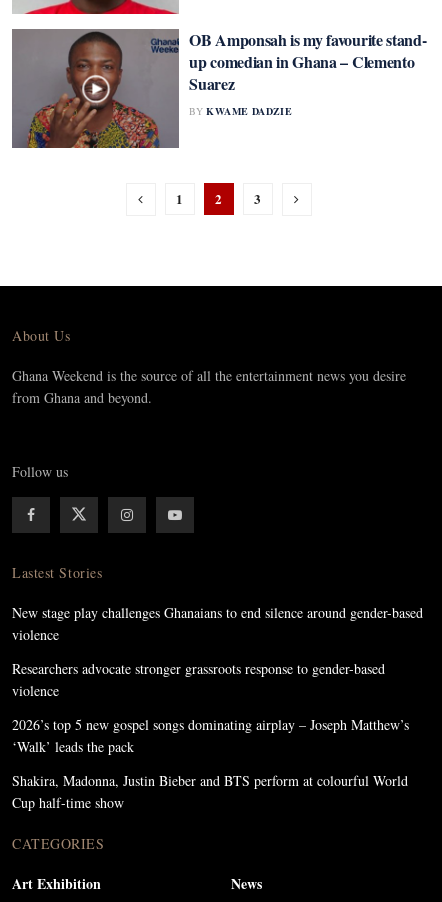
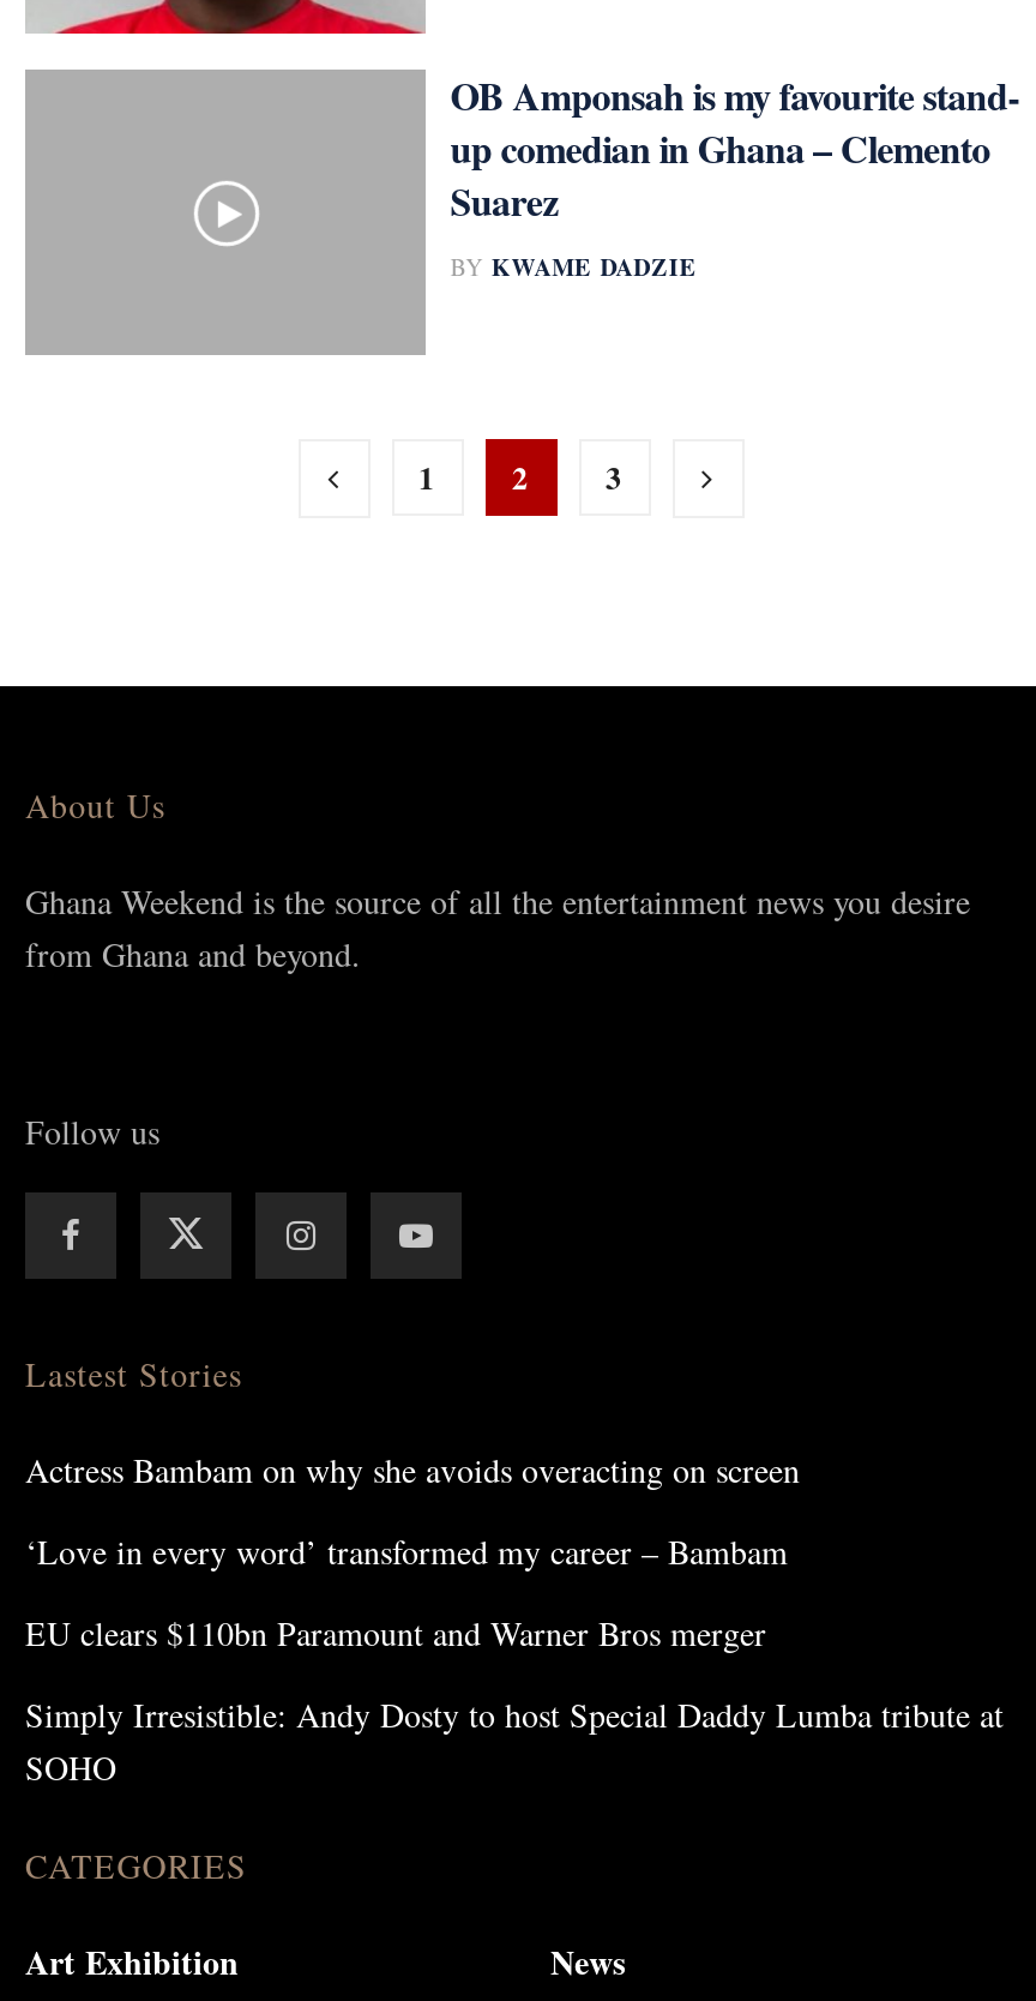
[13,30,179,148] [image] -> none
[12,603,423,644] New stage play challenges Ghanaians to end silence around gender-based | violence -> [25,1447,800,1493] Actress Bambam on why she avoids overacting on screen
[12,659,385,700] Researchers advocate stronger grassroots response to gender-based | violence -> [25,1529,788,1575] ‘Love in every word’ transformed my career – Bambam
[12,715,409,756] 2026’s top 5 new gospel songs dominating airplay – Joseph Matthew’s | ‘Walk’ leads the pack -> [25,1611,766,1656] EU clears $110bn Paramount and Warner Bros merger
[12,771,408,812] Shakira, Madonna, Justin Bieber and BTS perform at colourful World | Cup half-time show -> [25,1692,1004,1791] Simply Irresistible: Andy Dosty to host Special Daddy Lumba tribute at | SOHO

